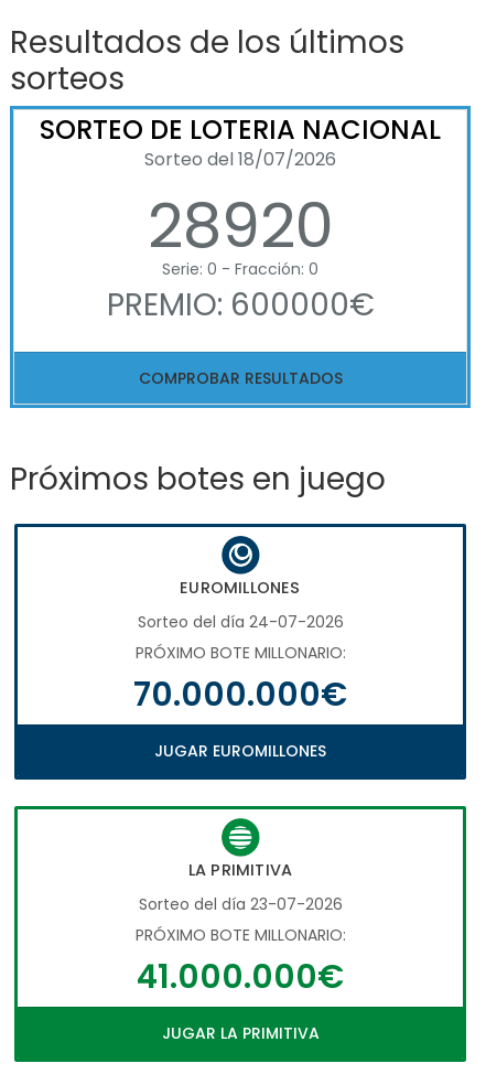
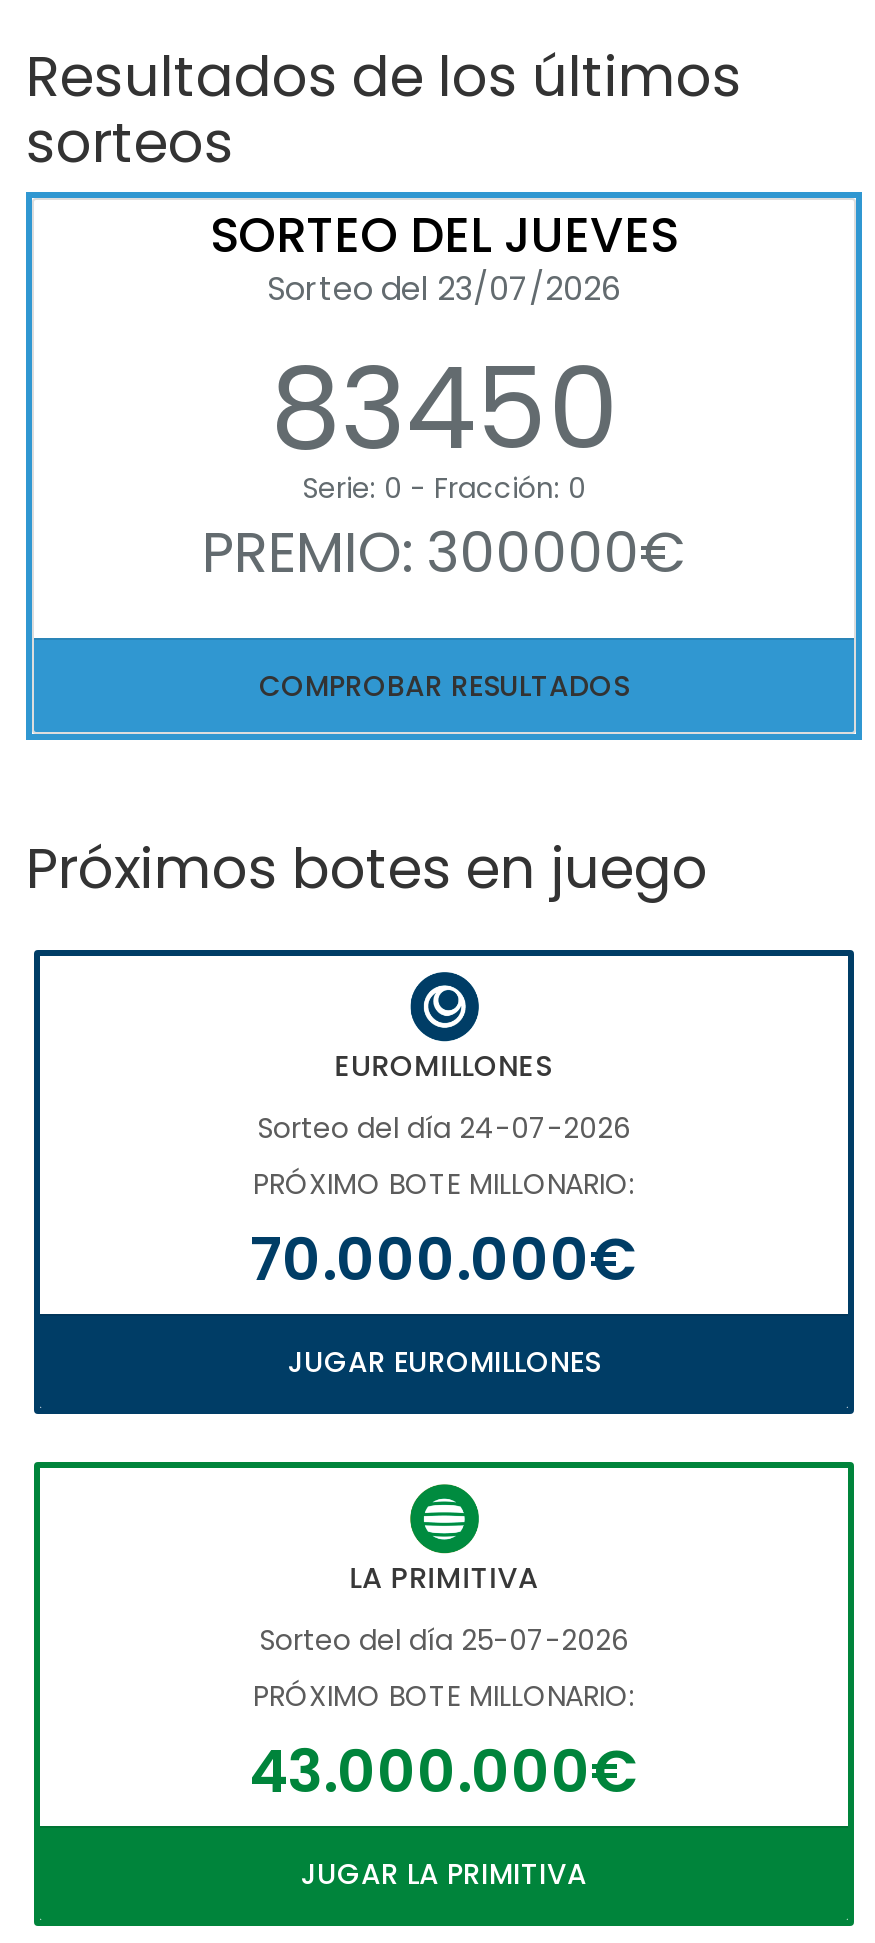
[40,112,441,269] SORTEO DE LOTERIA NACIONAL | Sorteo del 18/07/2026 | 28920 -> [210,202,678,488] SORTEO DEL JUEVES | Sorteo del 23/07/2026 | 83450
[106,284,374,327] PREMIO: 600000€ -> [202,514,686,592] PREMIO: 300000€
[138,893,342,915] Sorteo del día 23-07-2026 -> [259,1620,629,1660] Sorteo del día 25-07-2026
[137,954,344,999] 41.000.000€ -> [249,1730,639,1812] 43.000.000€

